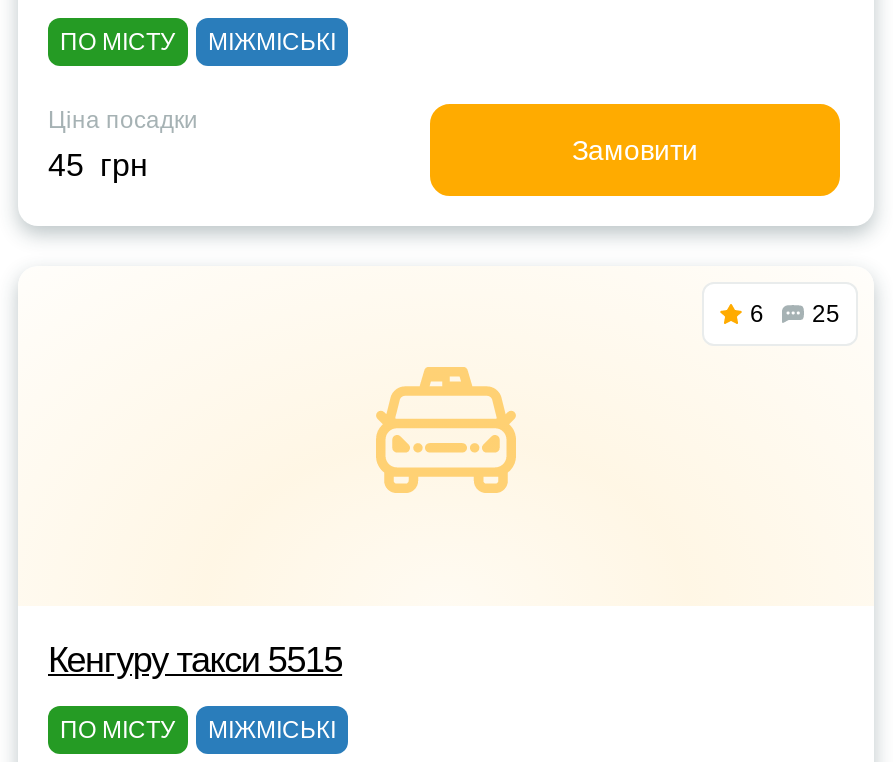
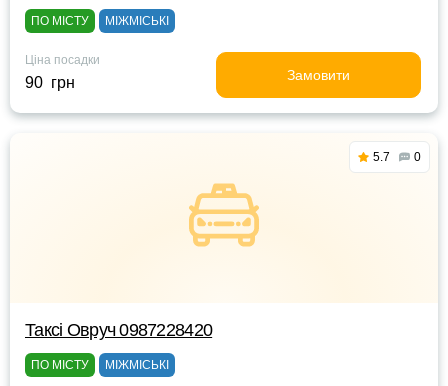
[48,148,148,182] 45 грн -> [25,74,75,91] 90 грн
[750,300,840,328] 6 | 25 -> [373,150,421,164] 5.7 | 0
[48,640,342,680] Кенгуру такси 5515 -> [25,320,212,340] Таксі Овруч 0987228420

